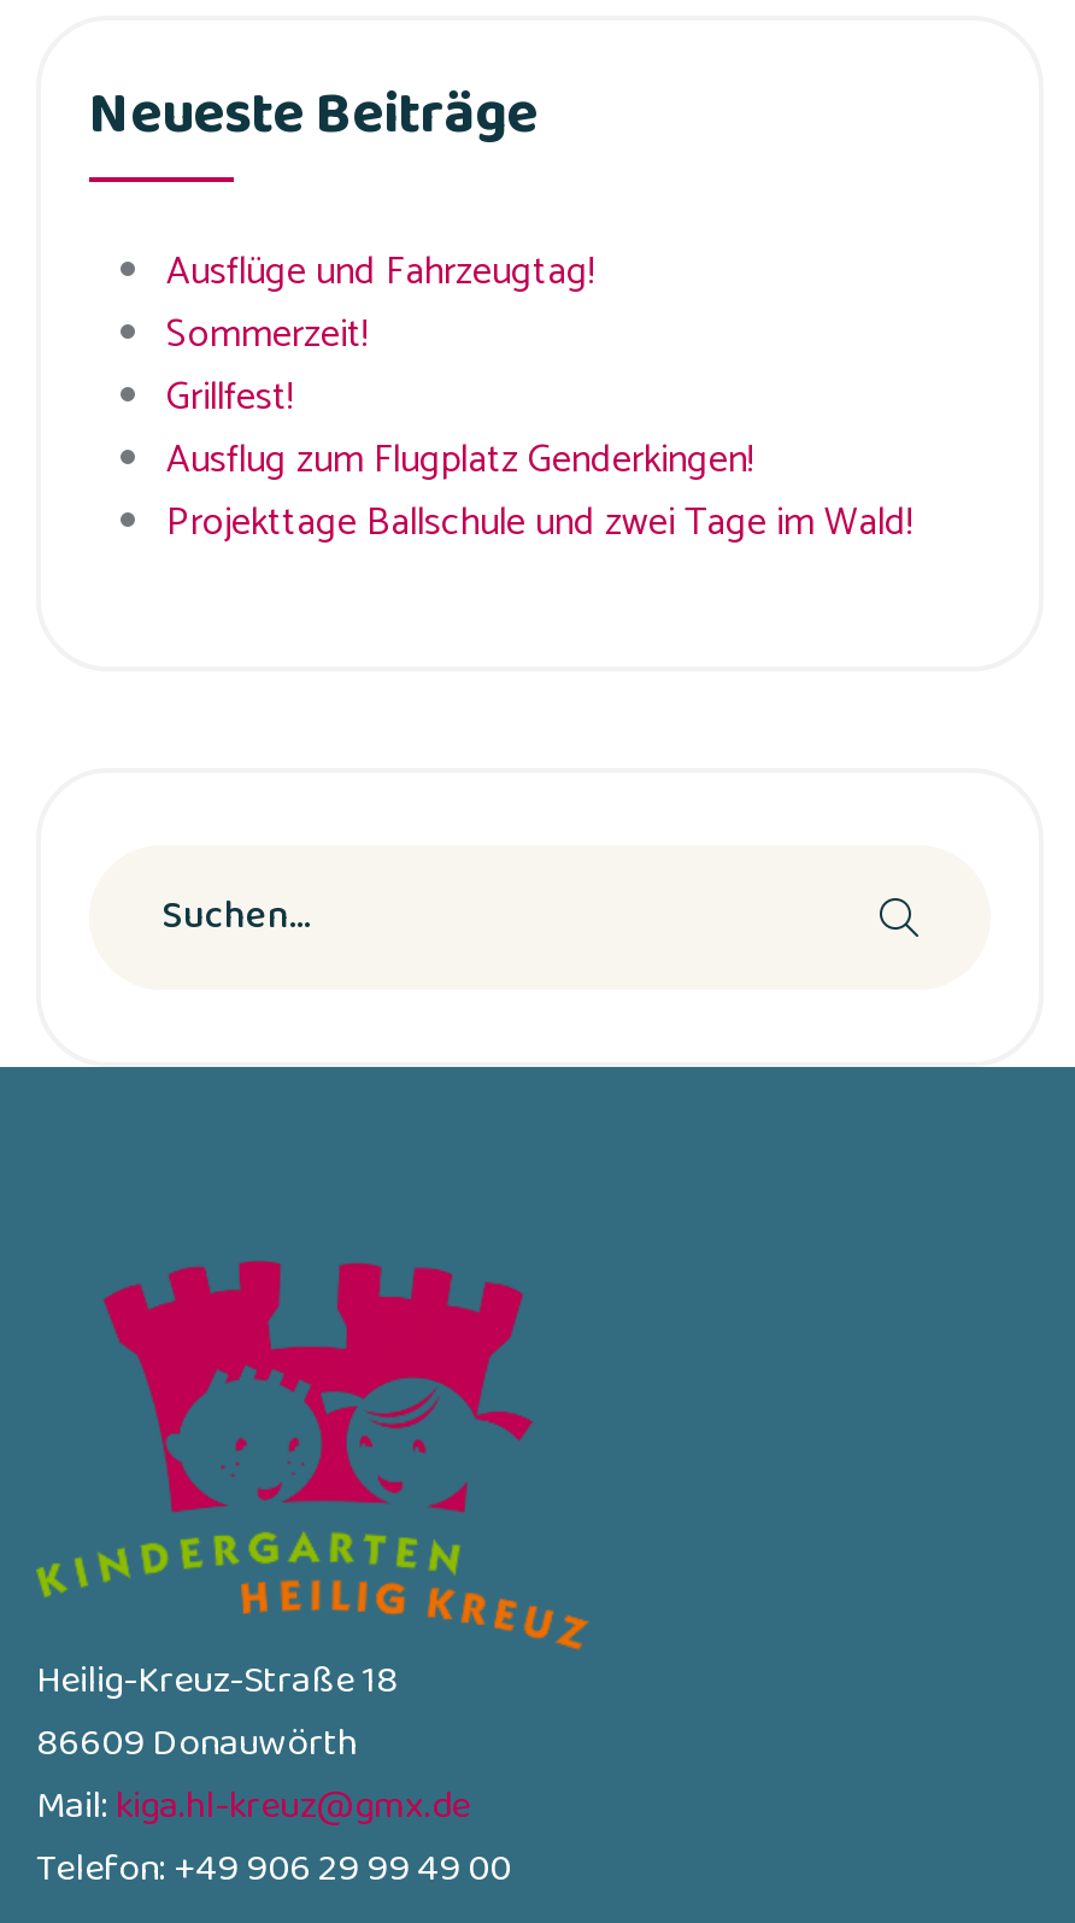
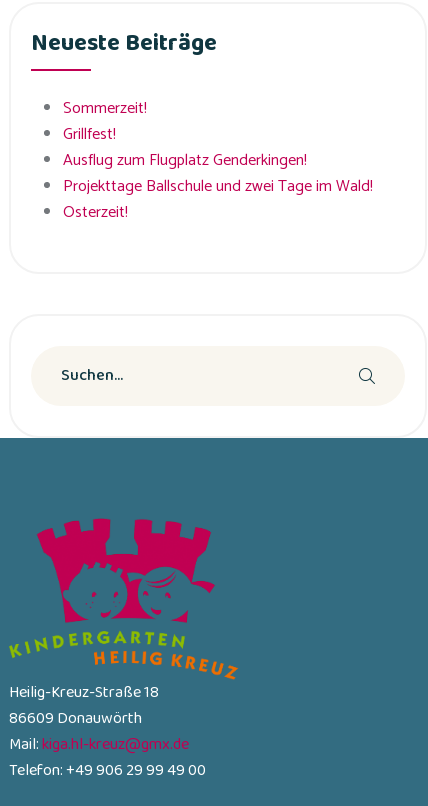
[166,239,595,305] Ausflüge und Fahrzeugtag! -> none
moved [166,302,914,555] -> [63,95,373,200]: Sommerzeit! | Ausflug zum Flugplatz Genderkingen! | Projekttage Ballschule und zwei Tage im Wald!
none -> [63,199,128,226] Osterzeit!

